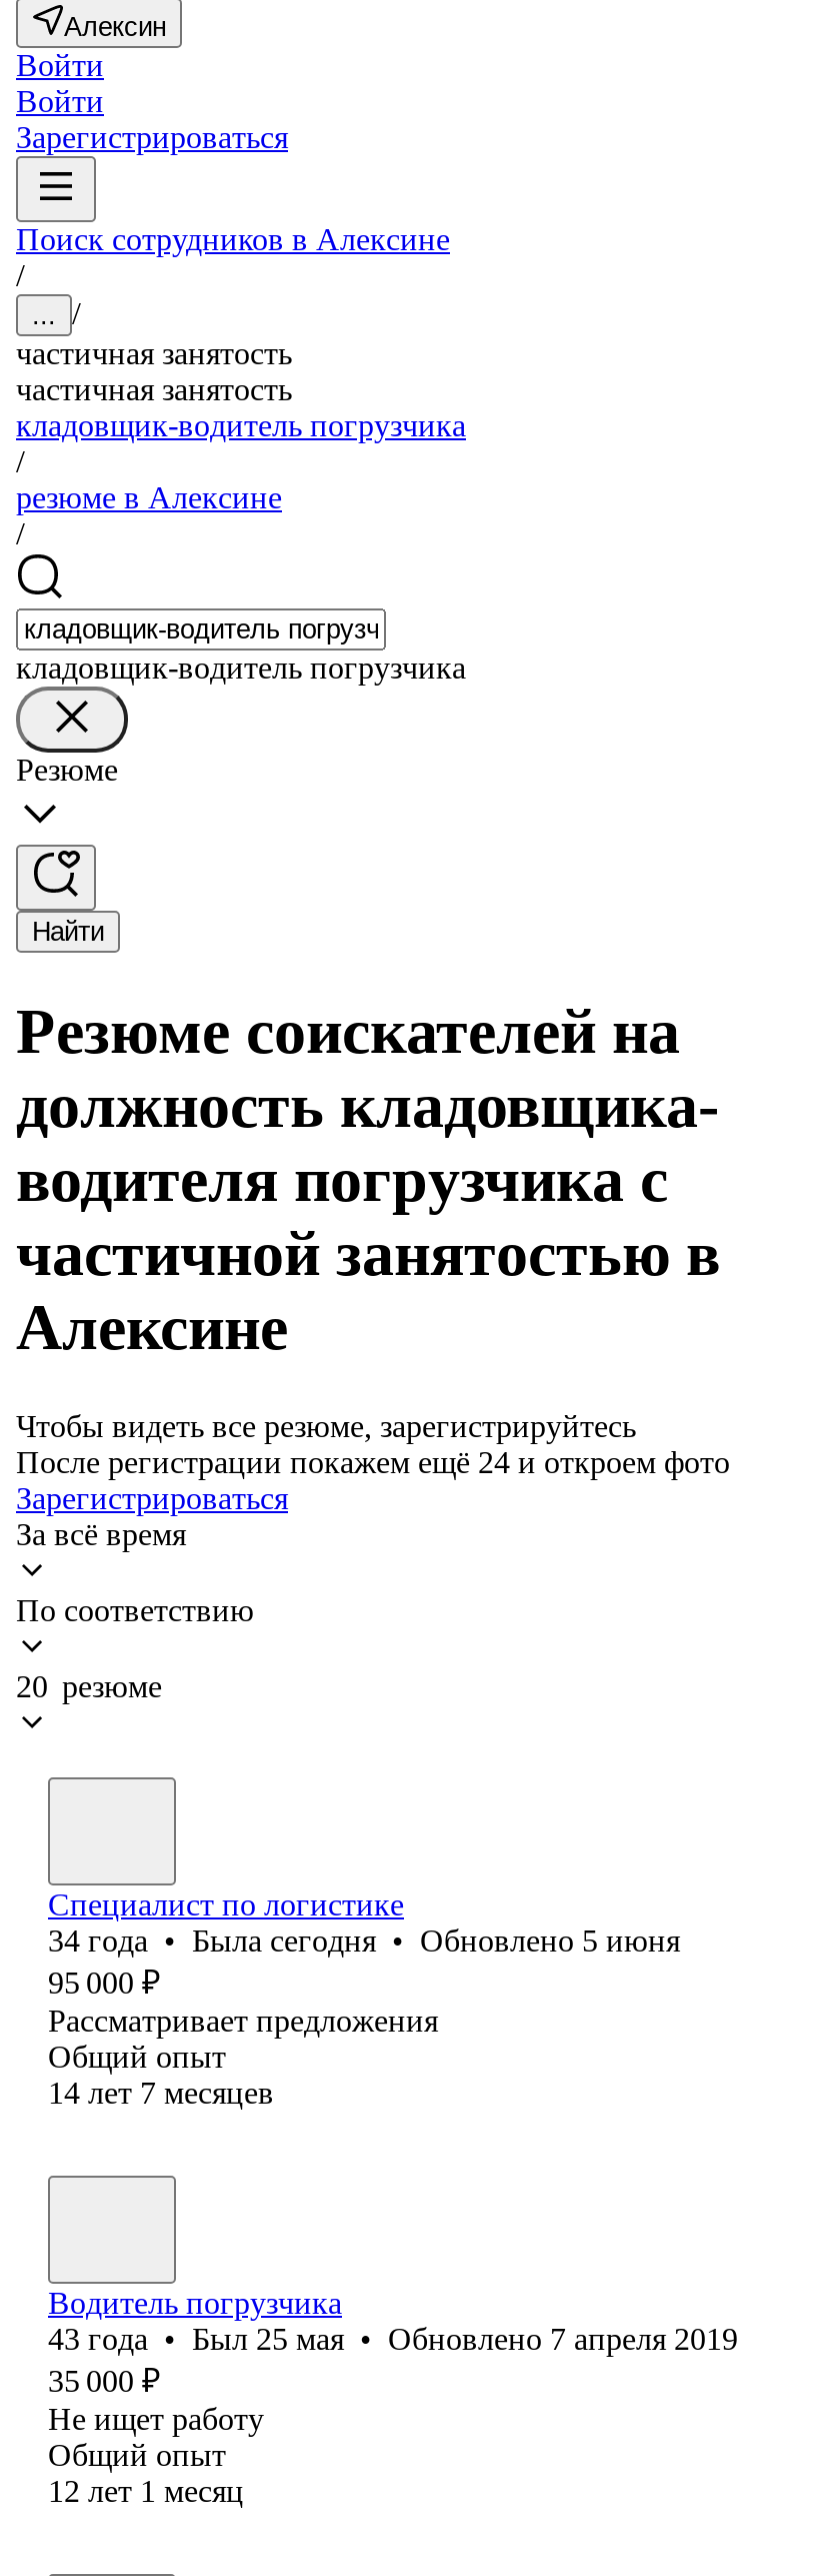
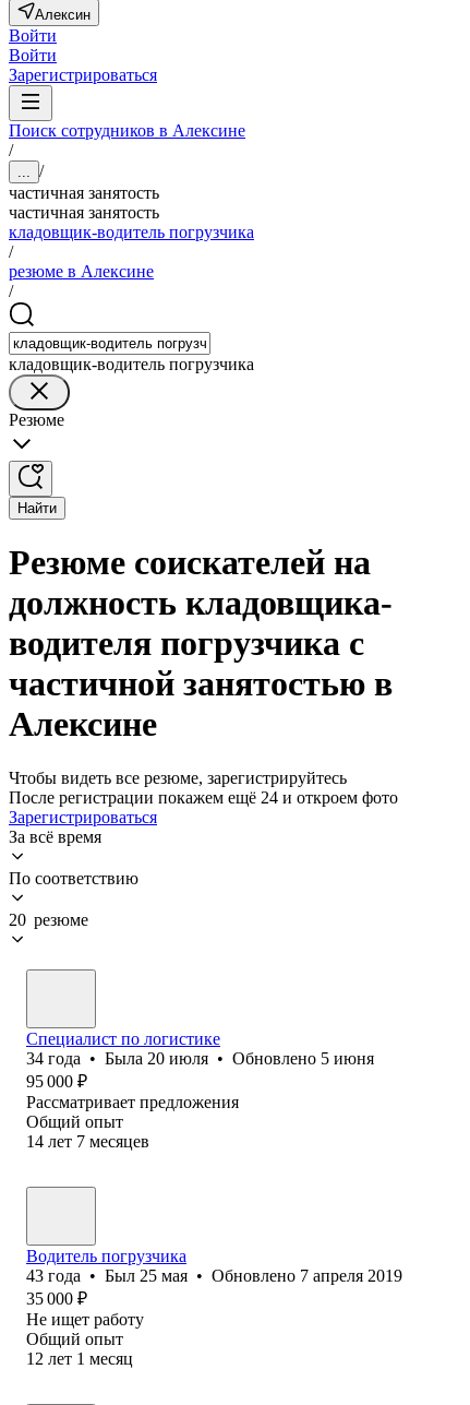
[48,1923,680,1957] 34 года • Была сегодня • Обновлено 5 июня -> [26,1049,374,1068] 34 года • Была 20 июля • Обновлено 5 июня

